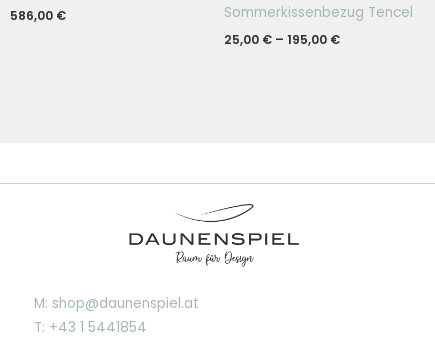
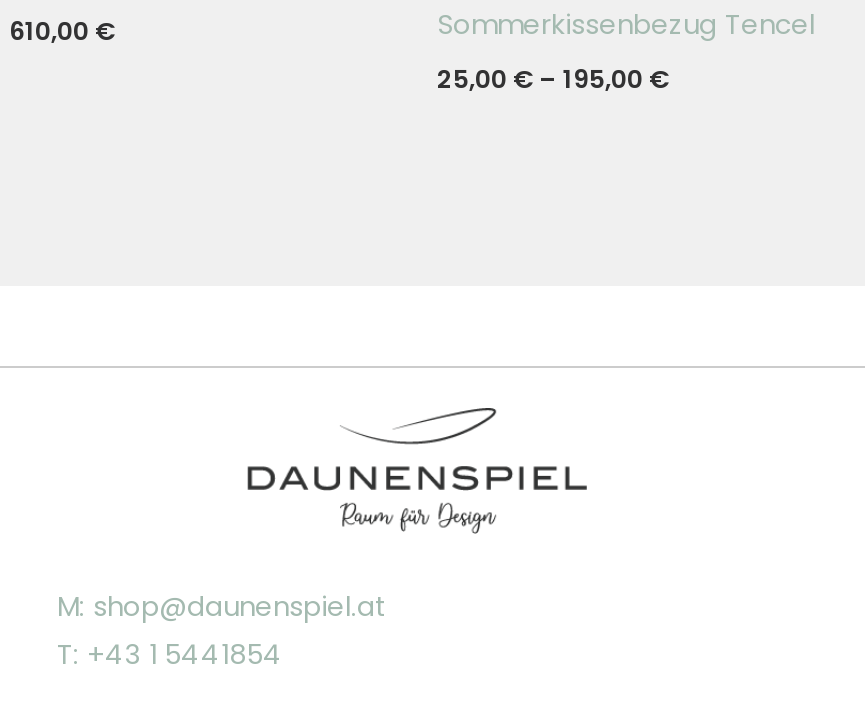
[10,7,66,24] 586,00 € -> [9,14,115,48] 610,00 €

